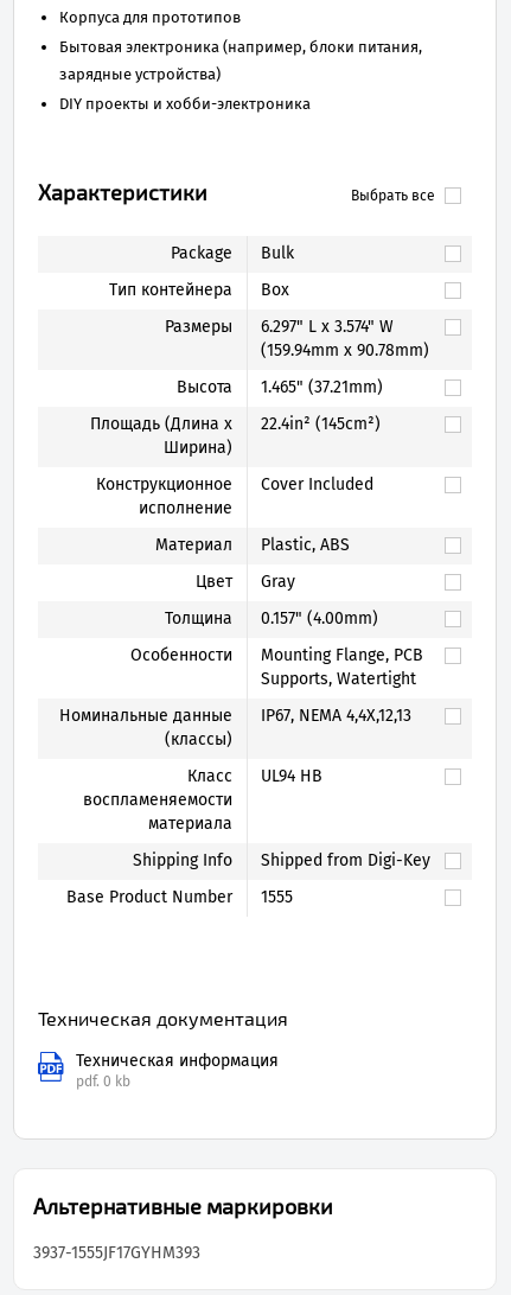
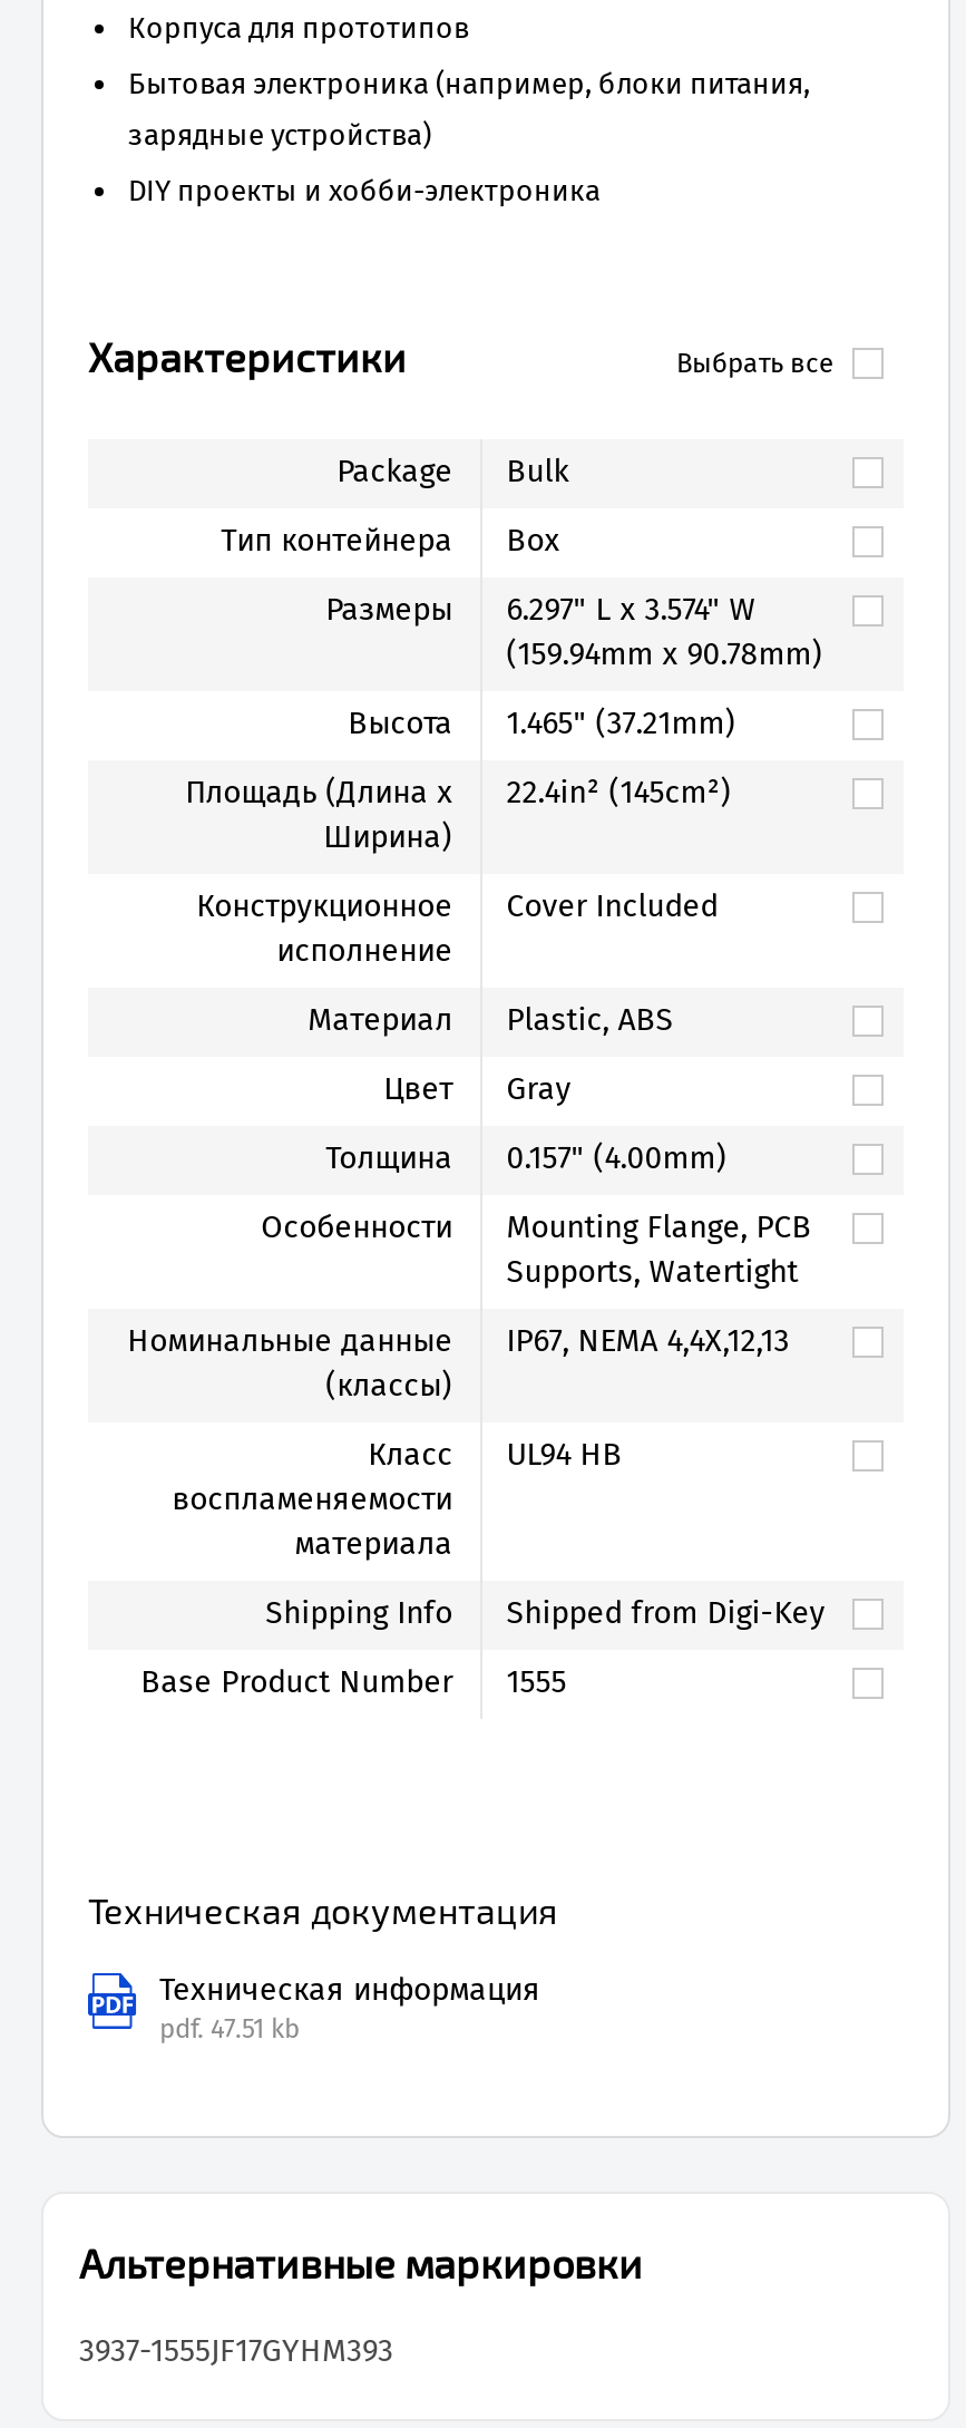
[76,1073,130,1090] pdf. 0 kb -> [159,2013,300,2045] pdf. 47.51 kb

